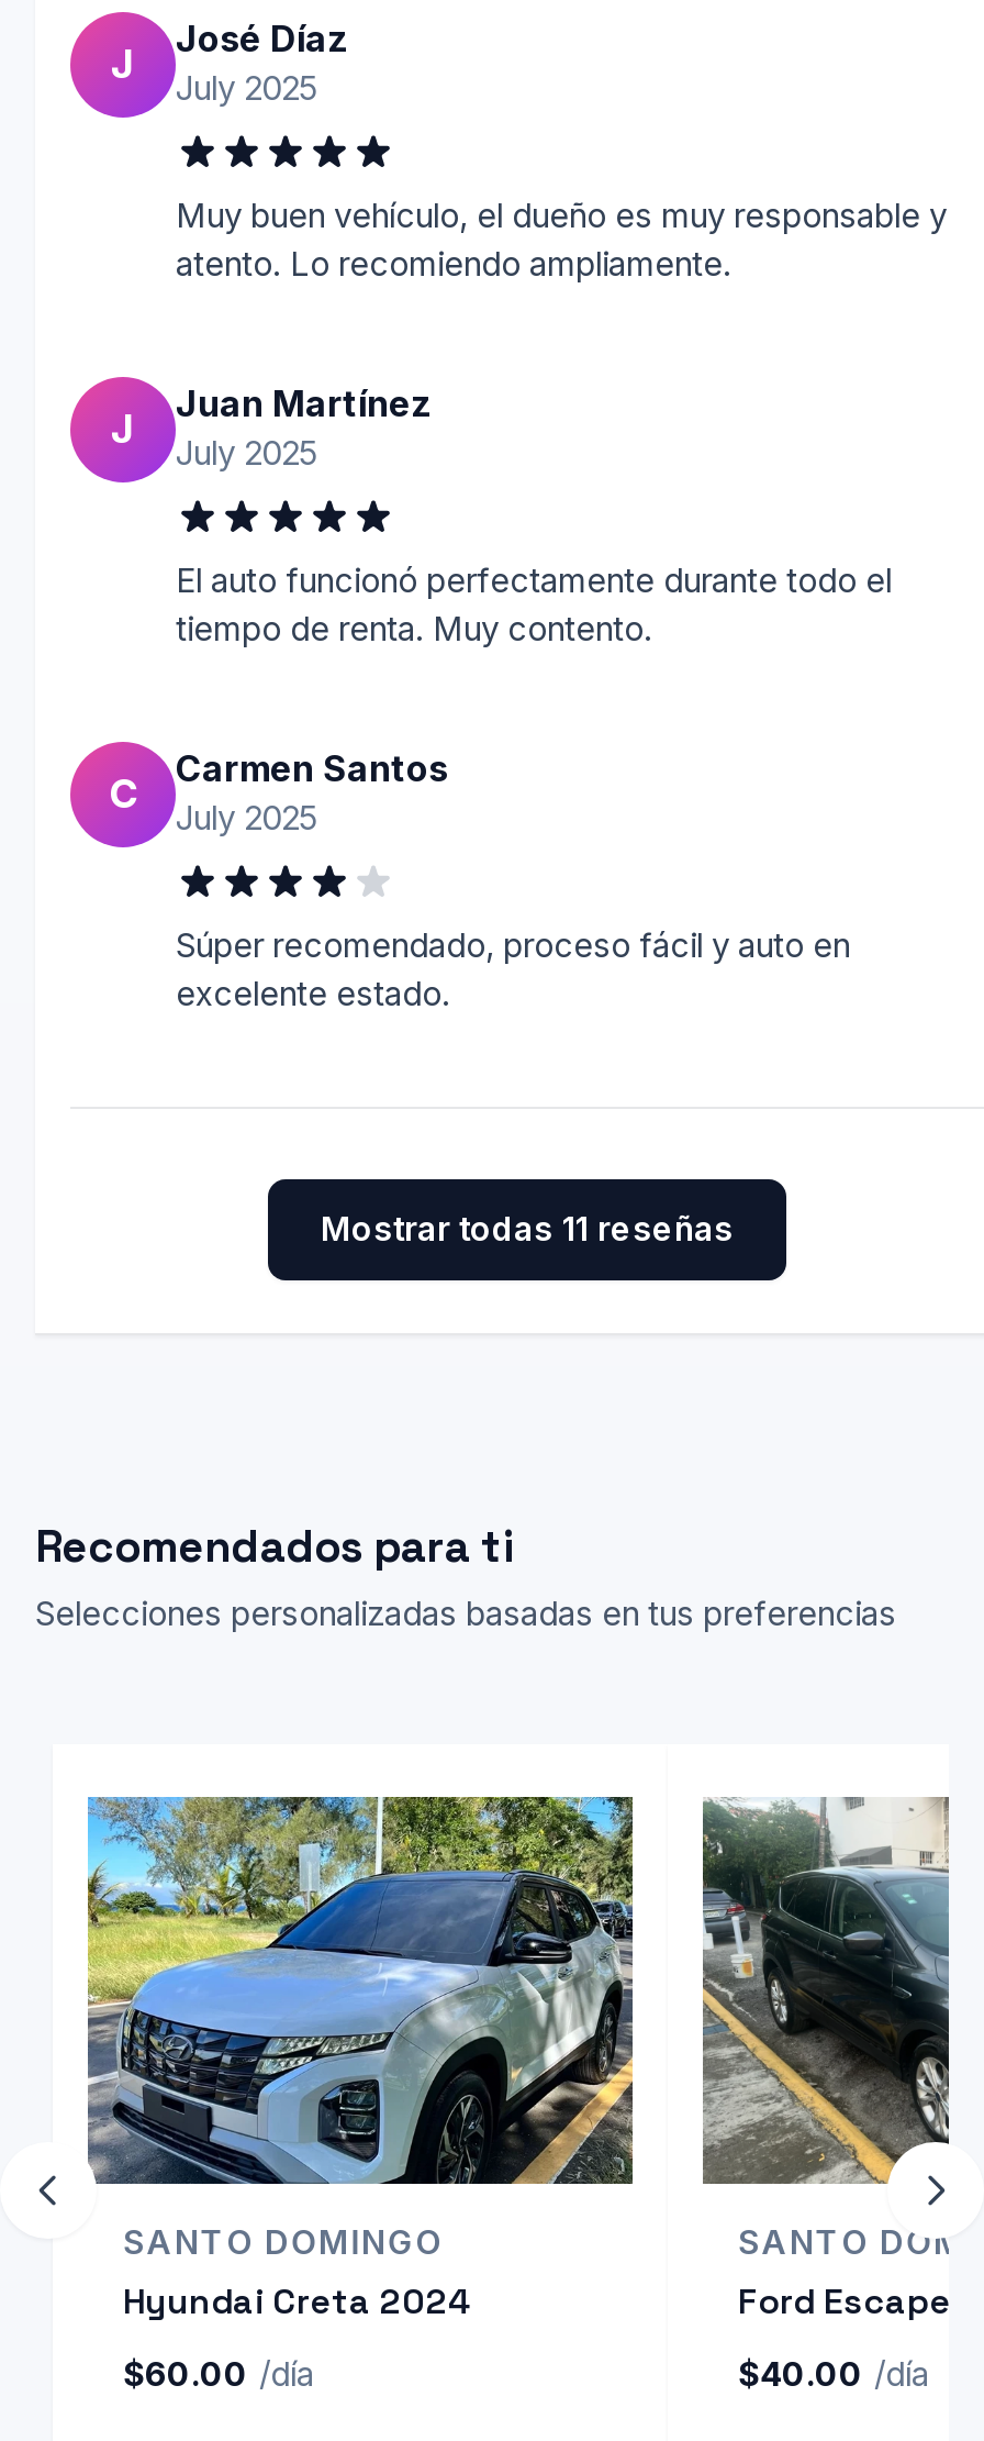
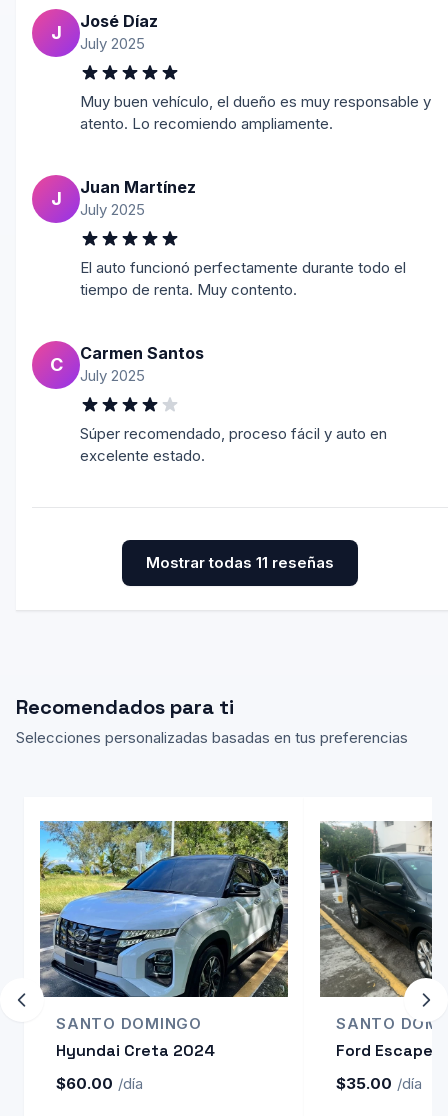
[738,2353,929,2395] $40.00 /día -> [336,1074,422,1093] $35.00 /día

